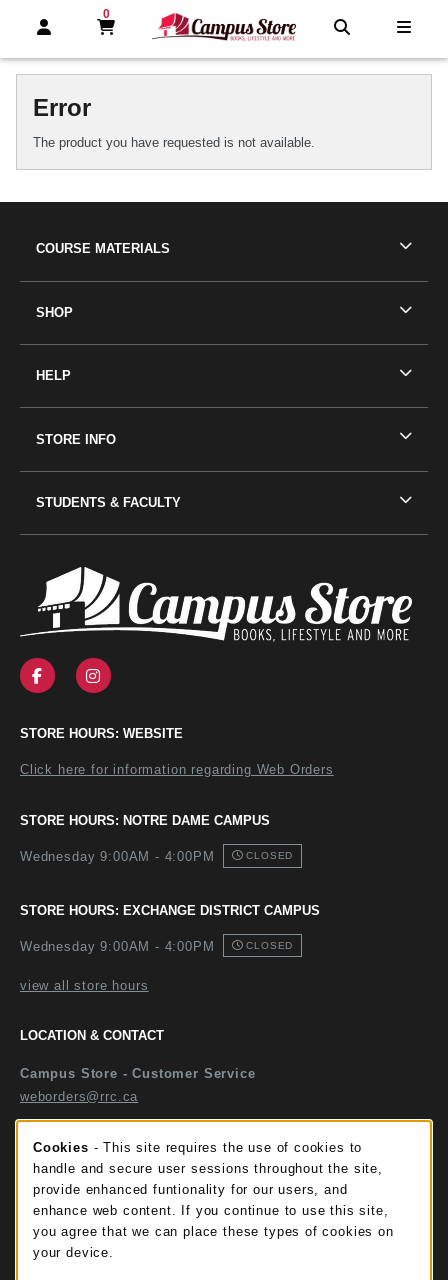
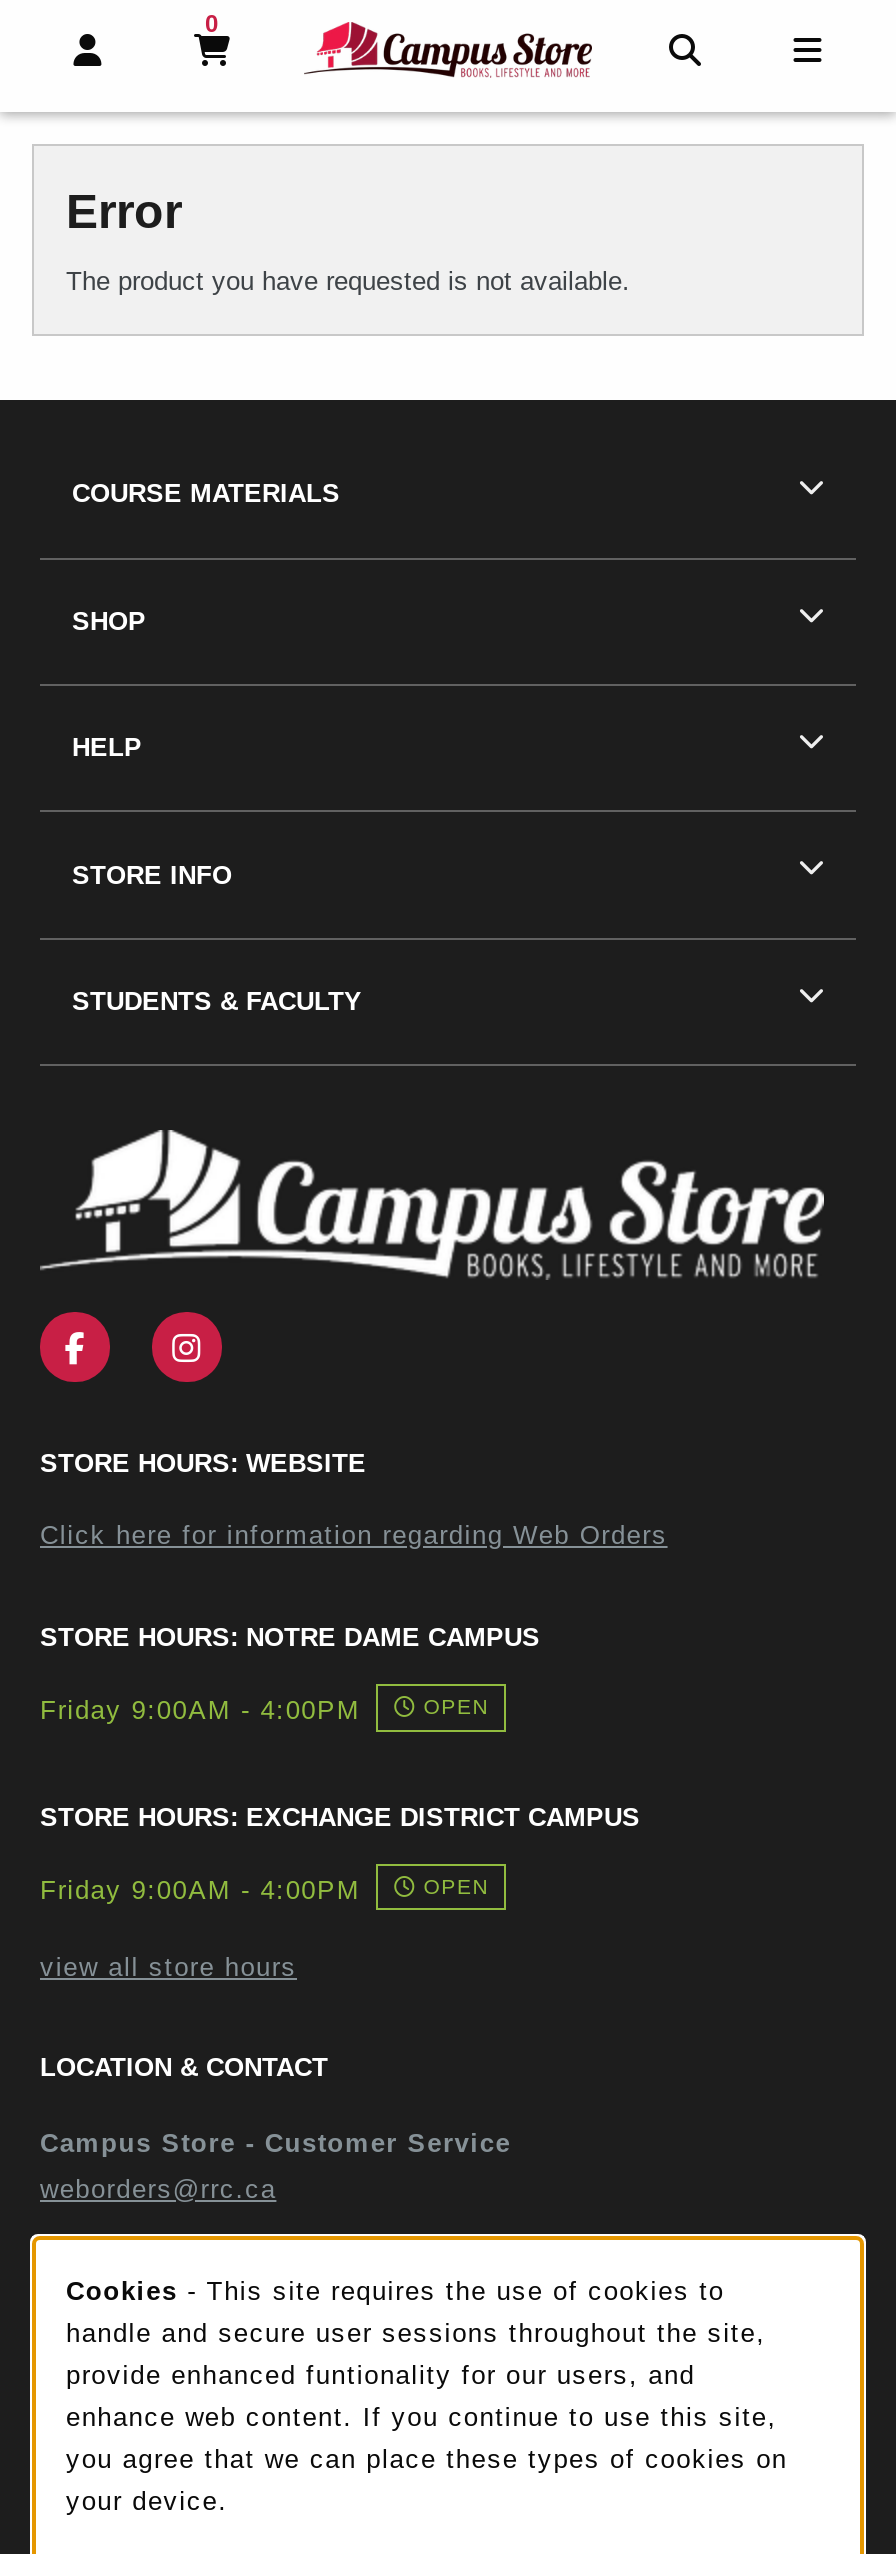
[20,849,293,864] Wednesday 9:00AM - 4:00PM | CLOSED -> [40,1695,488,1725] Friday 9:00AM - 4:00PM | OPEN
[20,939,293,954] Wednesday 9:00AM - 4:00PM | CLOSED -> [40,1874,488,1904] Friday 9:00AM - 4:00PM | OPEN

